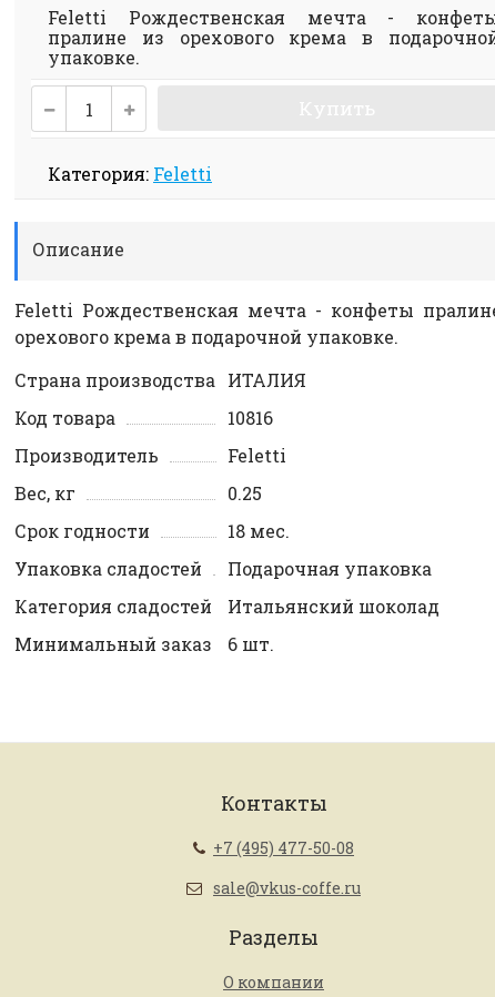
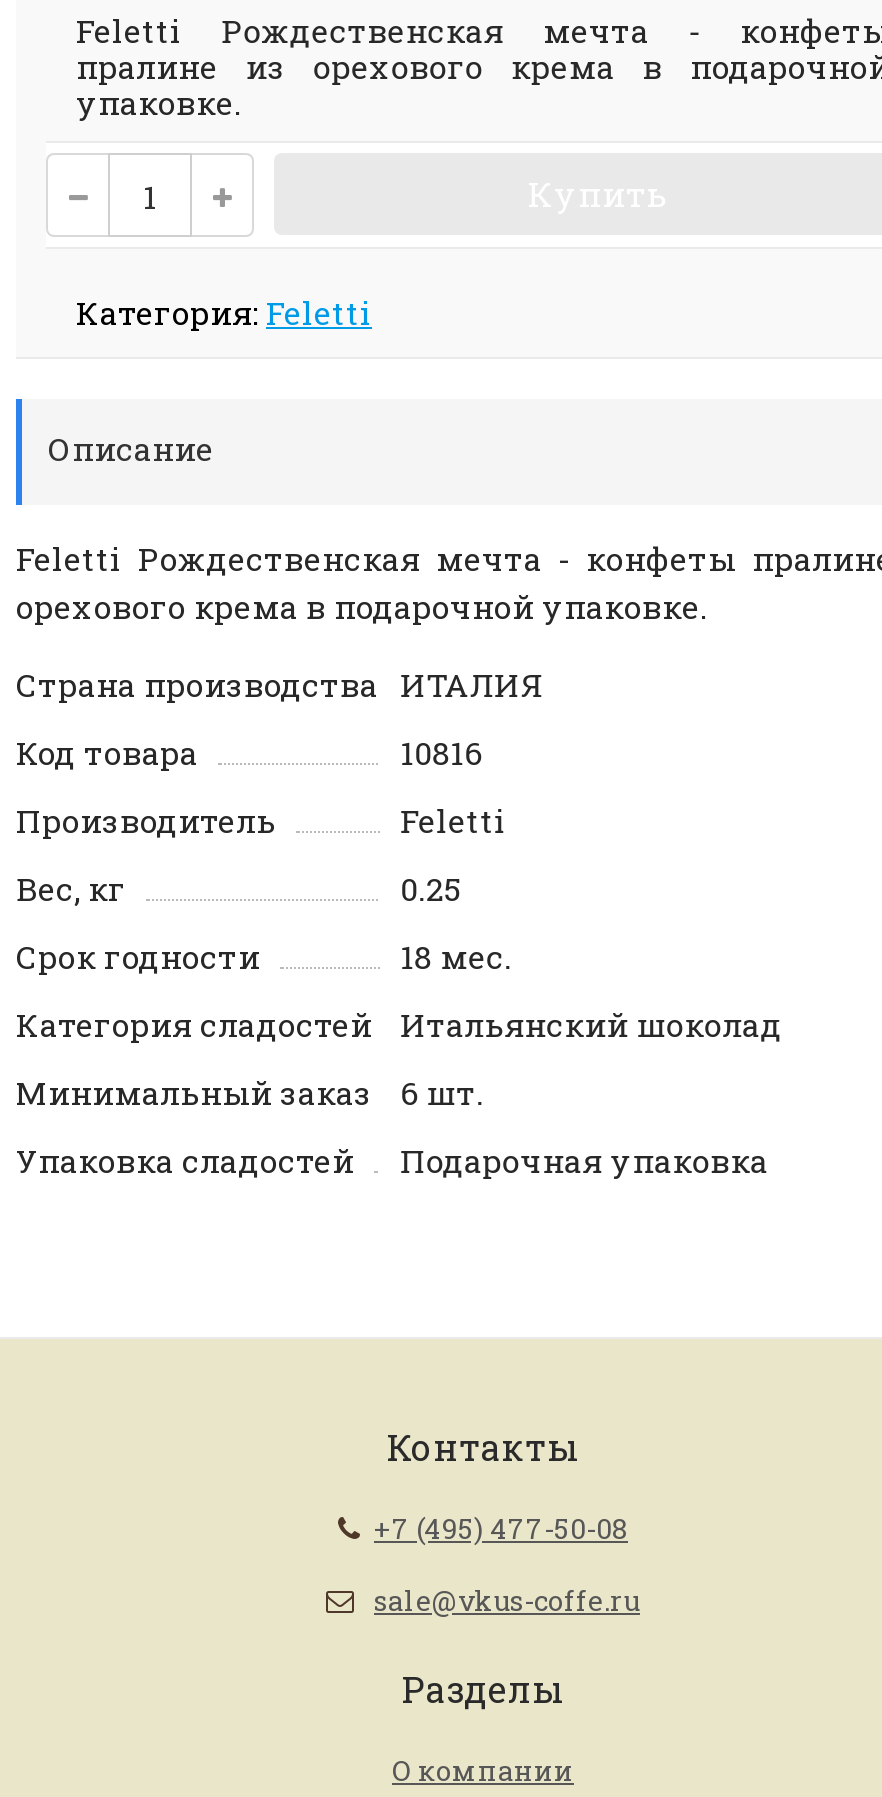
moved [14,557,432,580] -> [16,1139,768,1181]: Упаковка сладостей | Подарочная упаковка
moved [14,594,440,655] -> [16,1003,782,1113]: Категория сладостей | Итальянский шоколад | Минимальный заказ | 6 шт.

